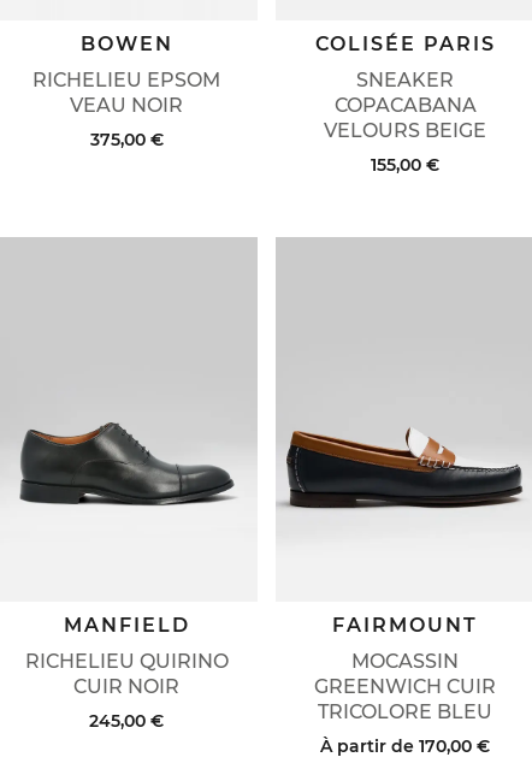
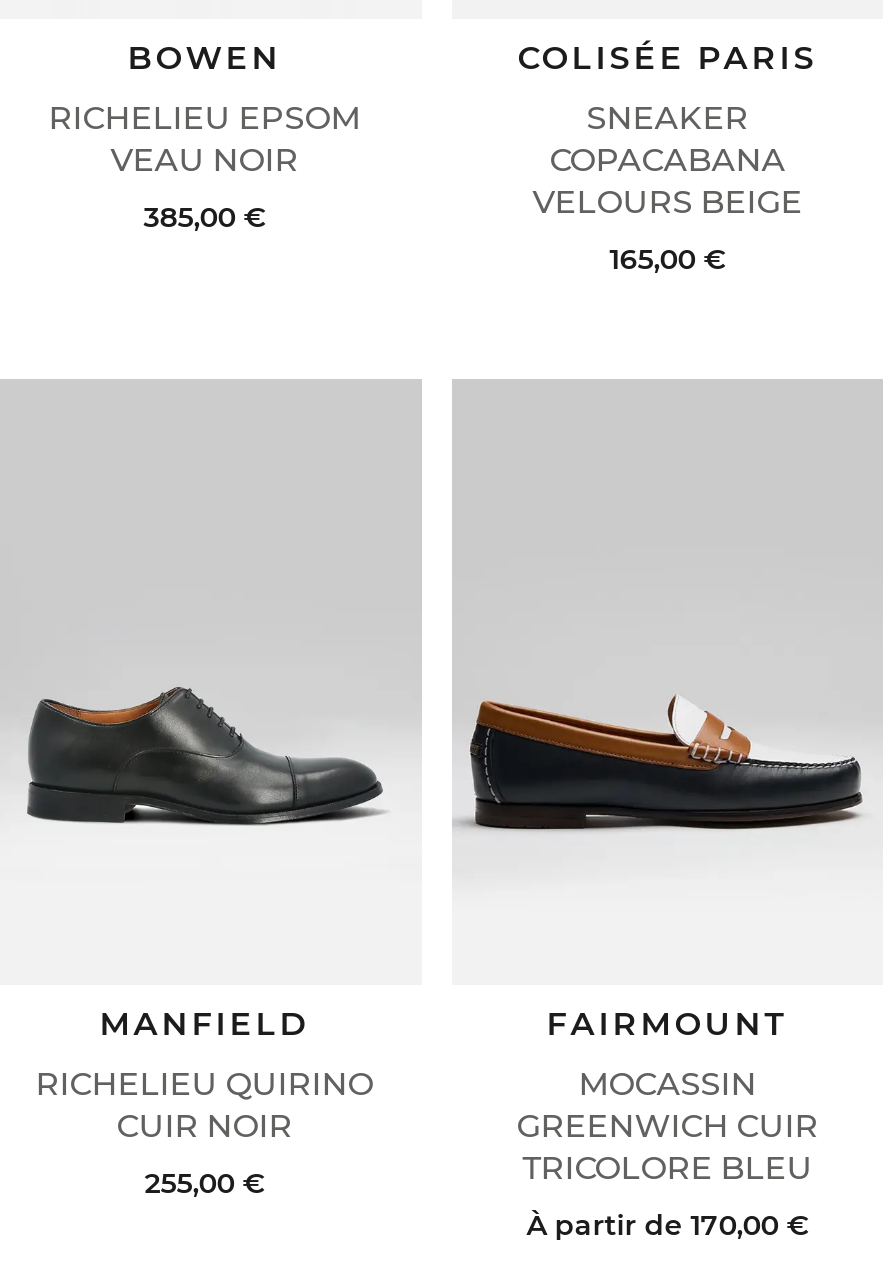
[90,128,163,150] 375,00 € -> [144,198,266,234] 385,00 €
[371,154,440,175] 155,00 € -> [610,240,726,276] 165,00 €
[89,710,164,732] 245,00 € -> [144,1165,264,1201] 255,00 €

